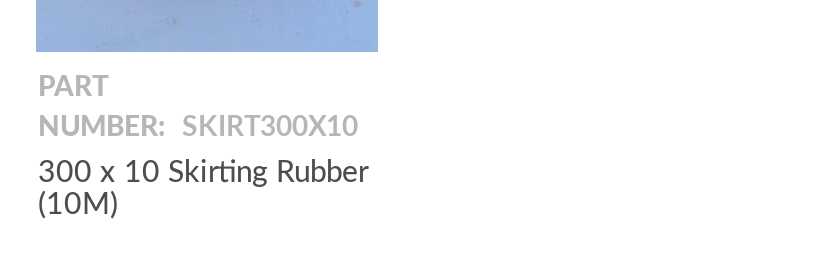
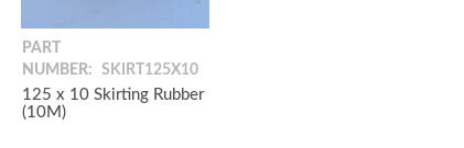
[38,113,358,141] NUMBER: SKIRT300X10 -> [22,62,198,78] NUMBER: SKIRT125X10
[38,157,368,187] 300 x 10 Skirting Rubber -> [22,86,204,103] 125 x 10 Skirting Rubber

